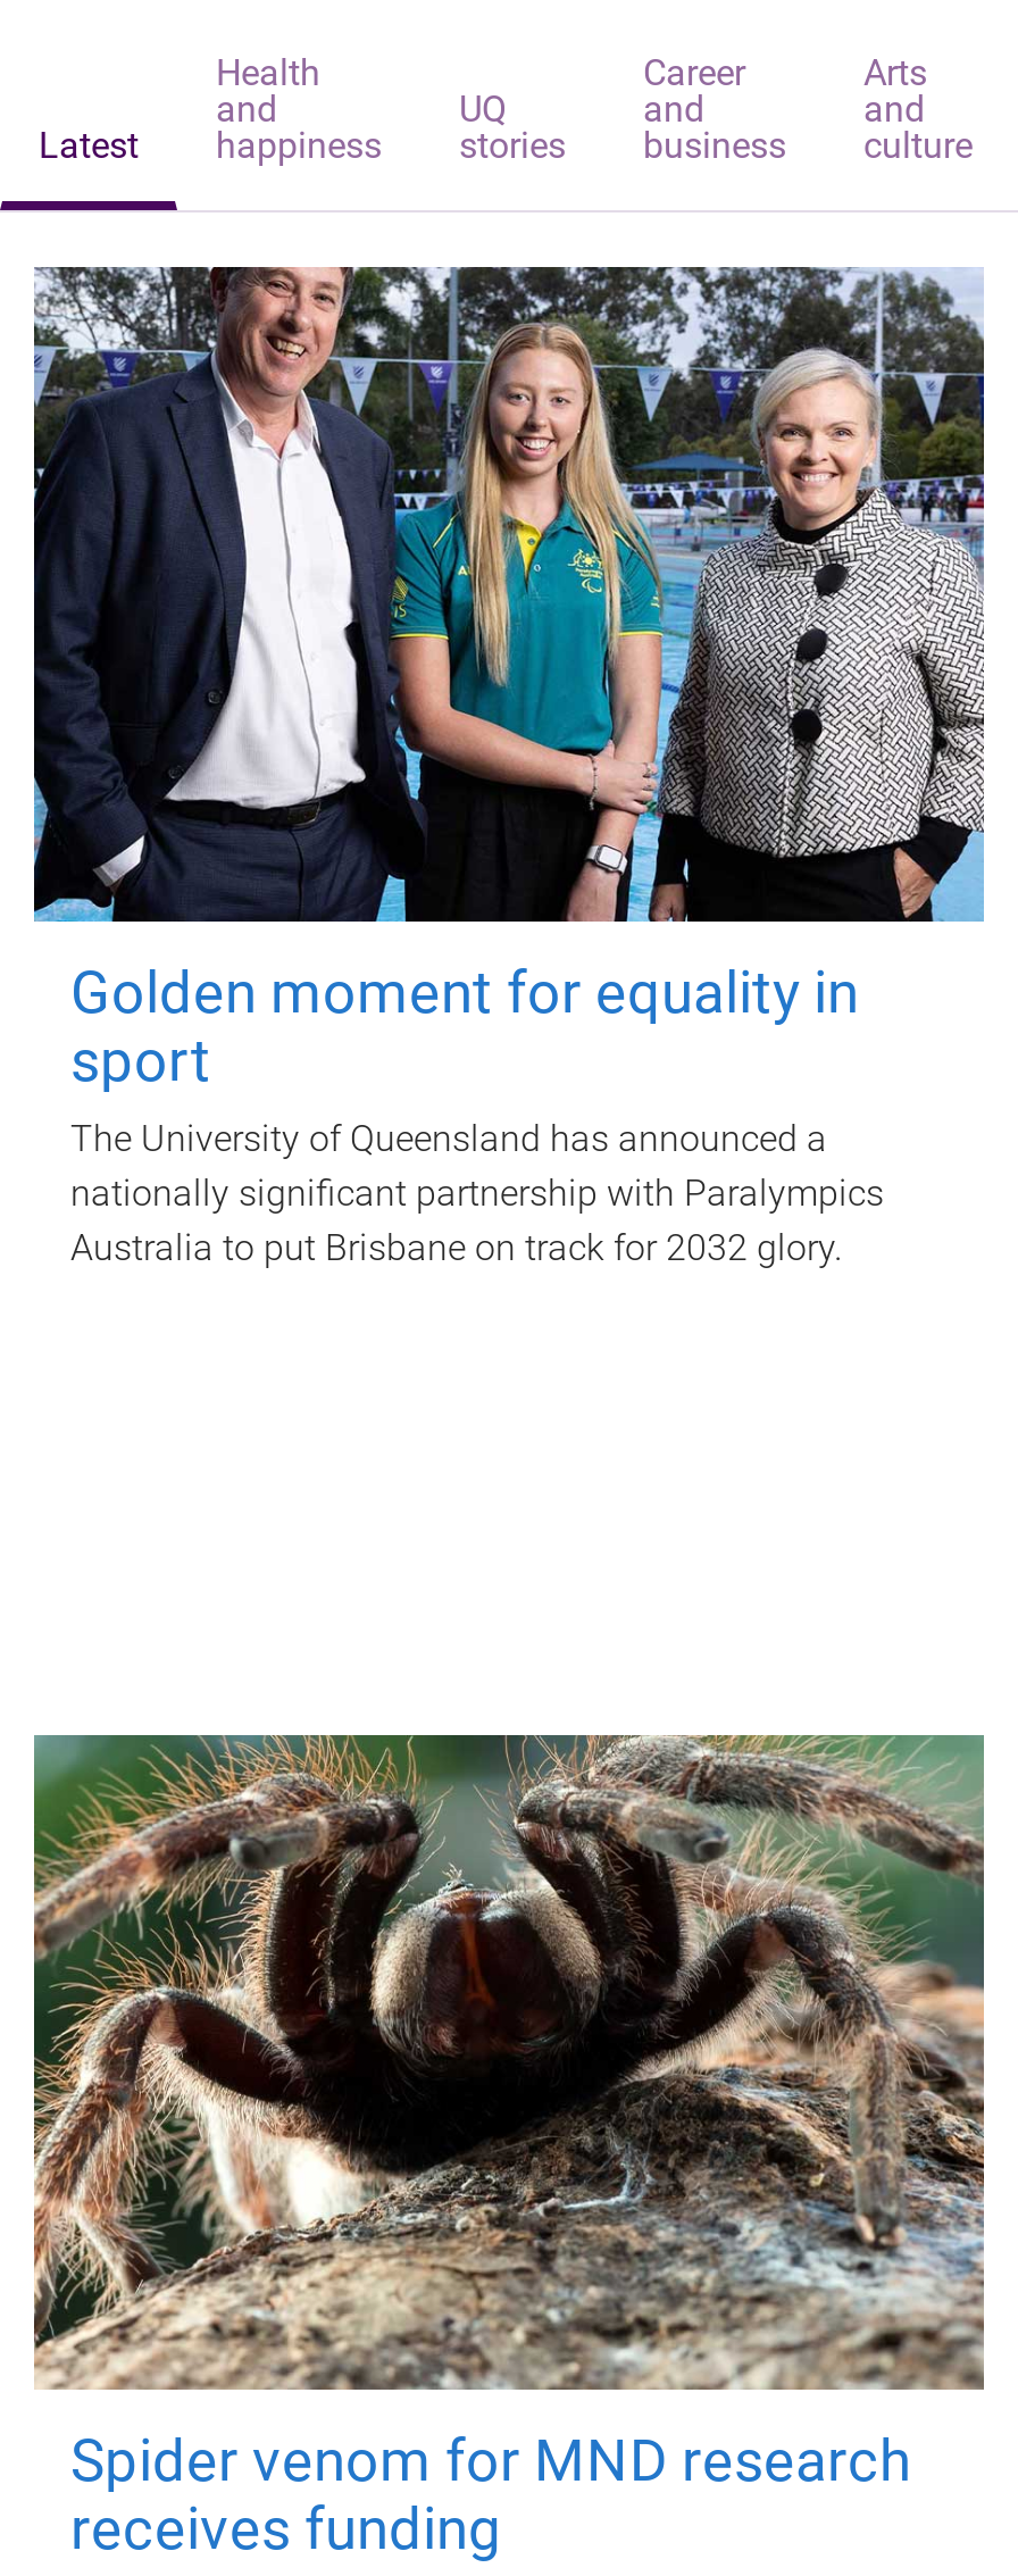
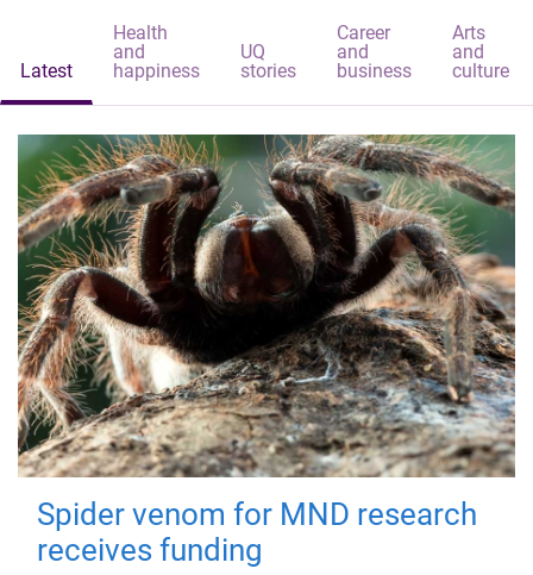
[32,265,986,1269] [image] | Golden moment for equality in | sport | The University of Queensland has announced a | nationally significant partnership with Paralympics | Australia to put Brisbane on track for 2032 glory. -> none

